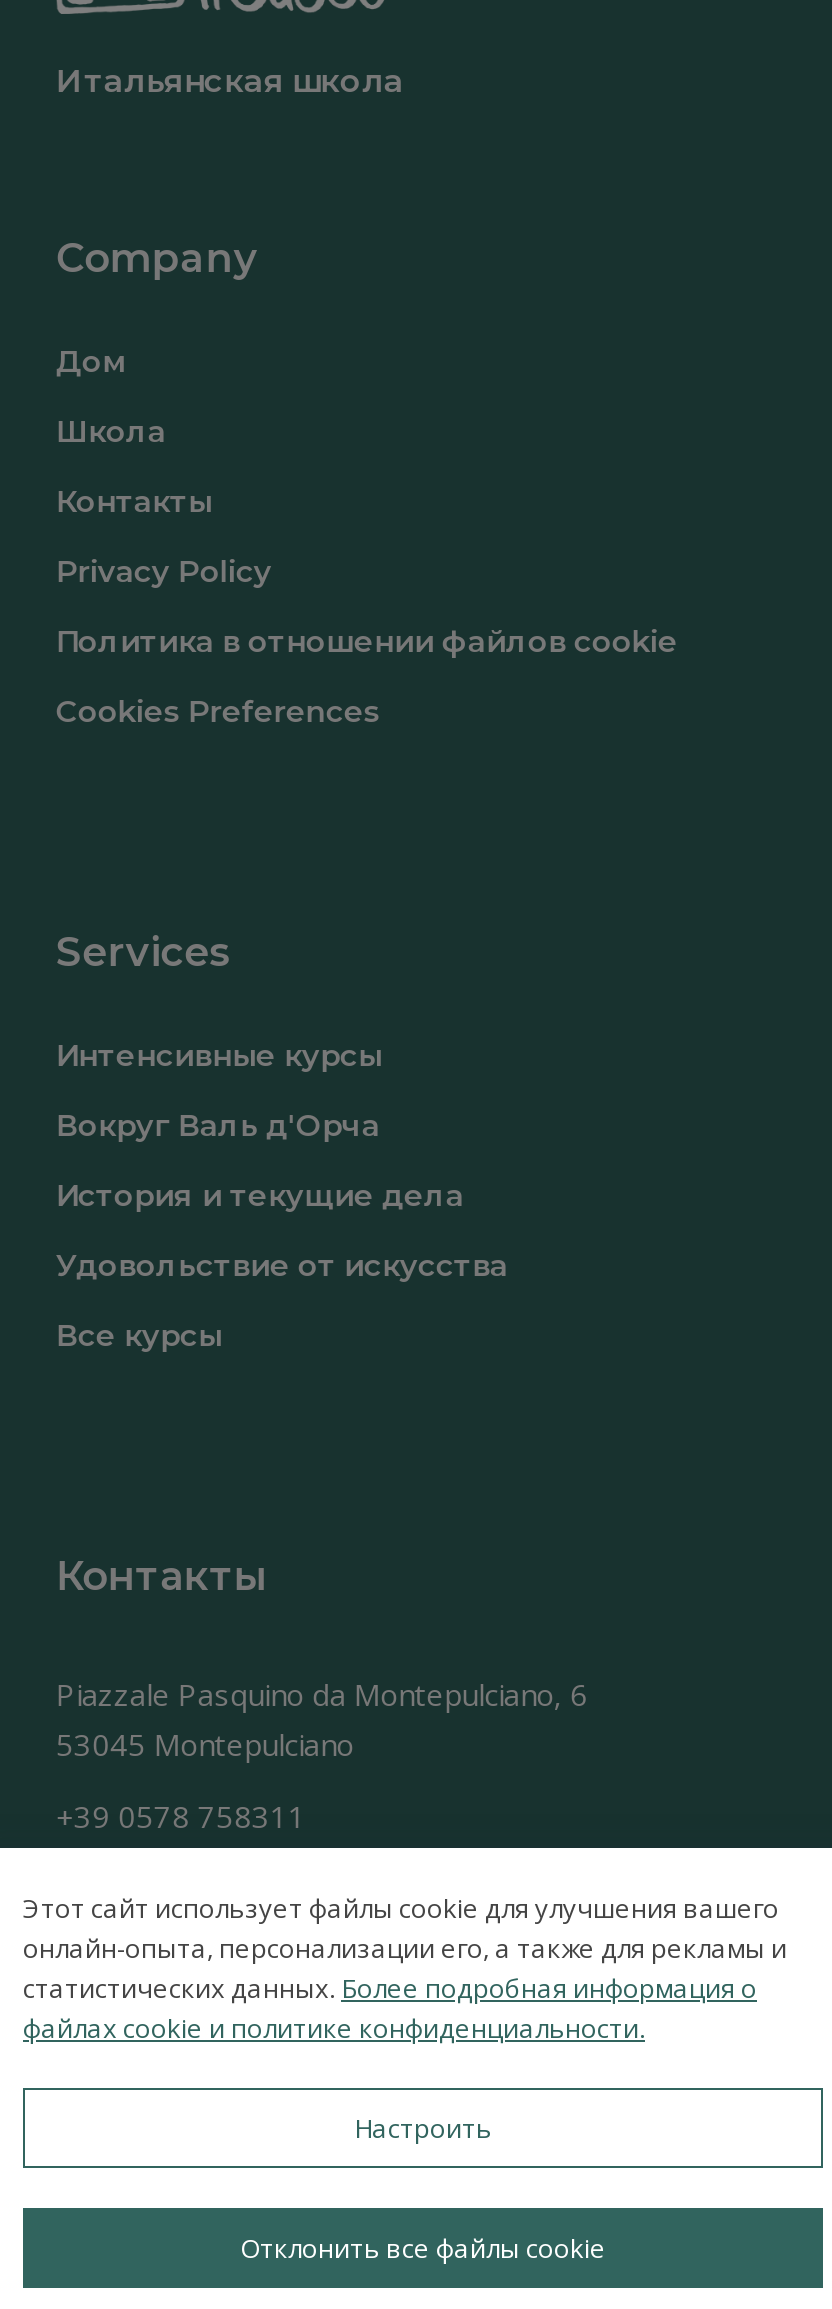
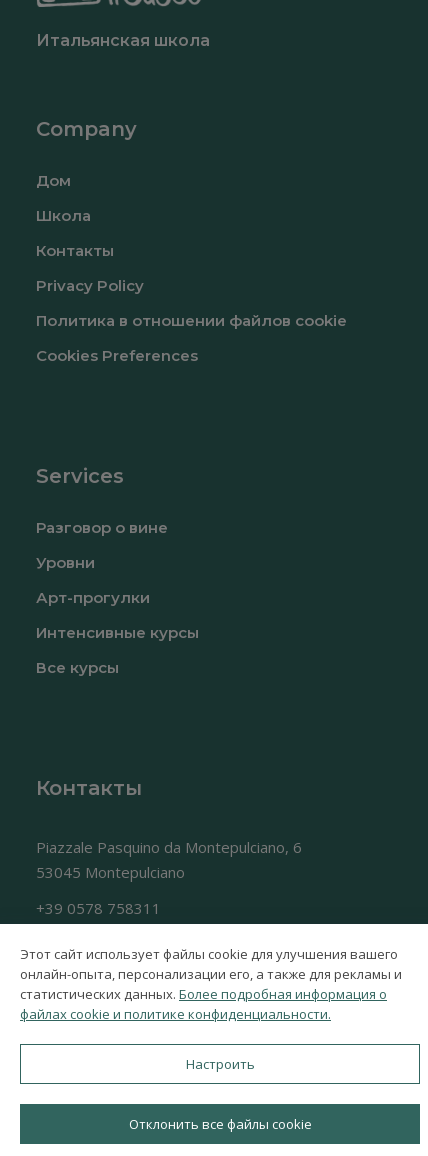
none -> [36,518,168,607] Разговор о вине | Уровни | Арт-прогулки
moved [56,1037,382,1075] -> [36,623,199,642]: Интенсивные курсы
[56,1107,508,1285] Вокруг Валь д'Орча | История и текущие дела | Удовольствие от искусства -> none

